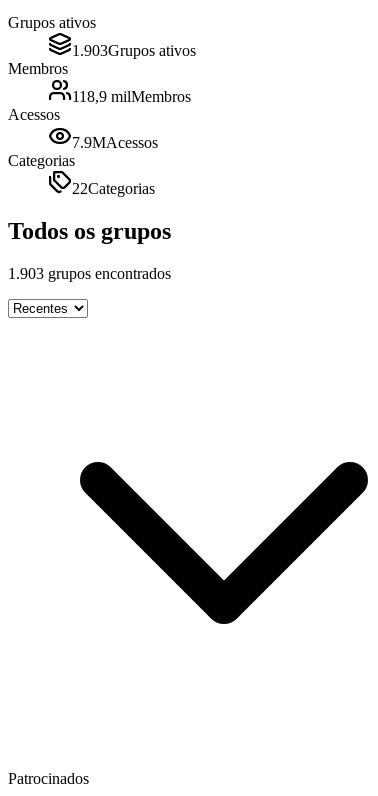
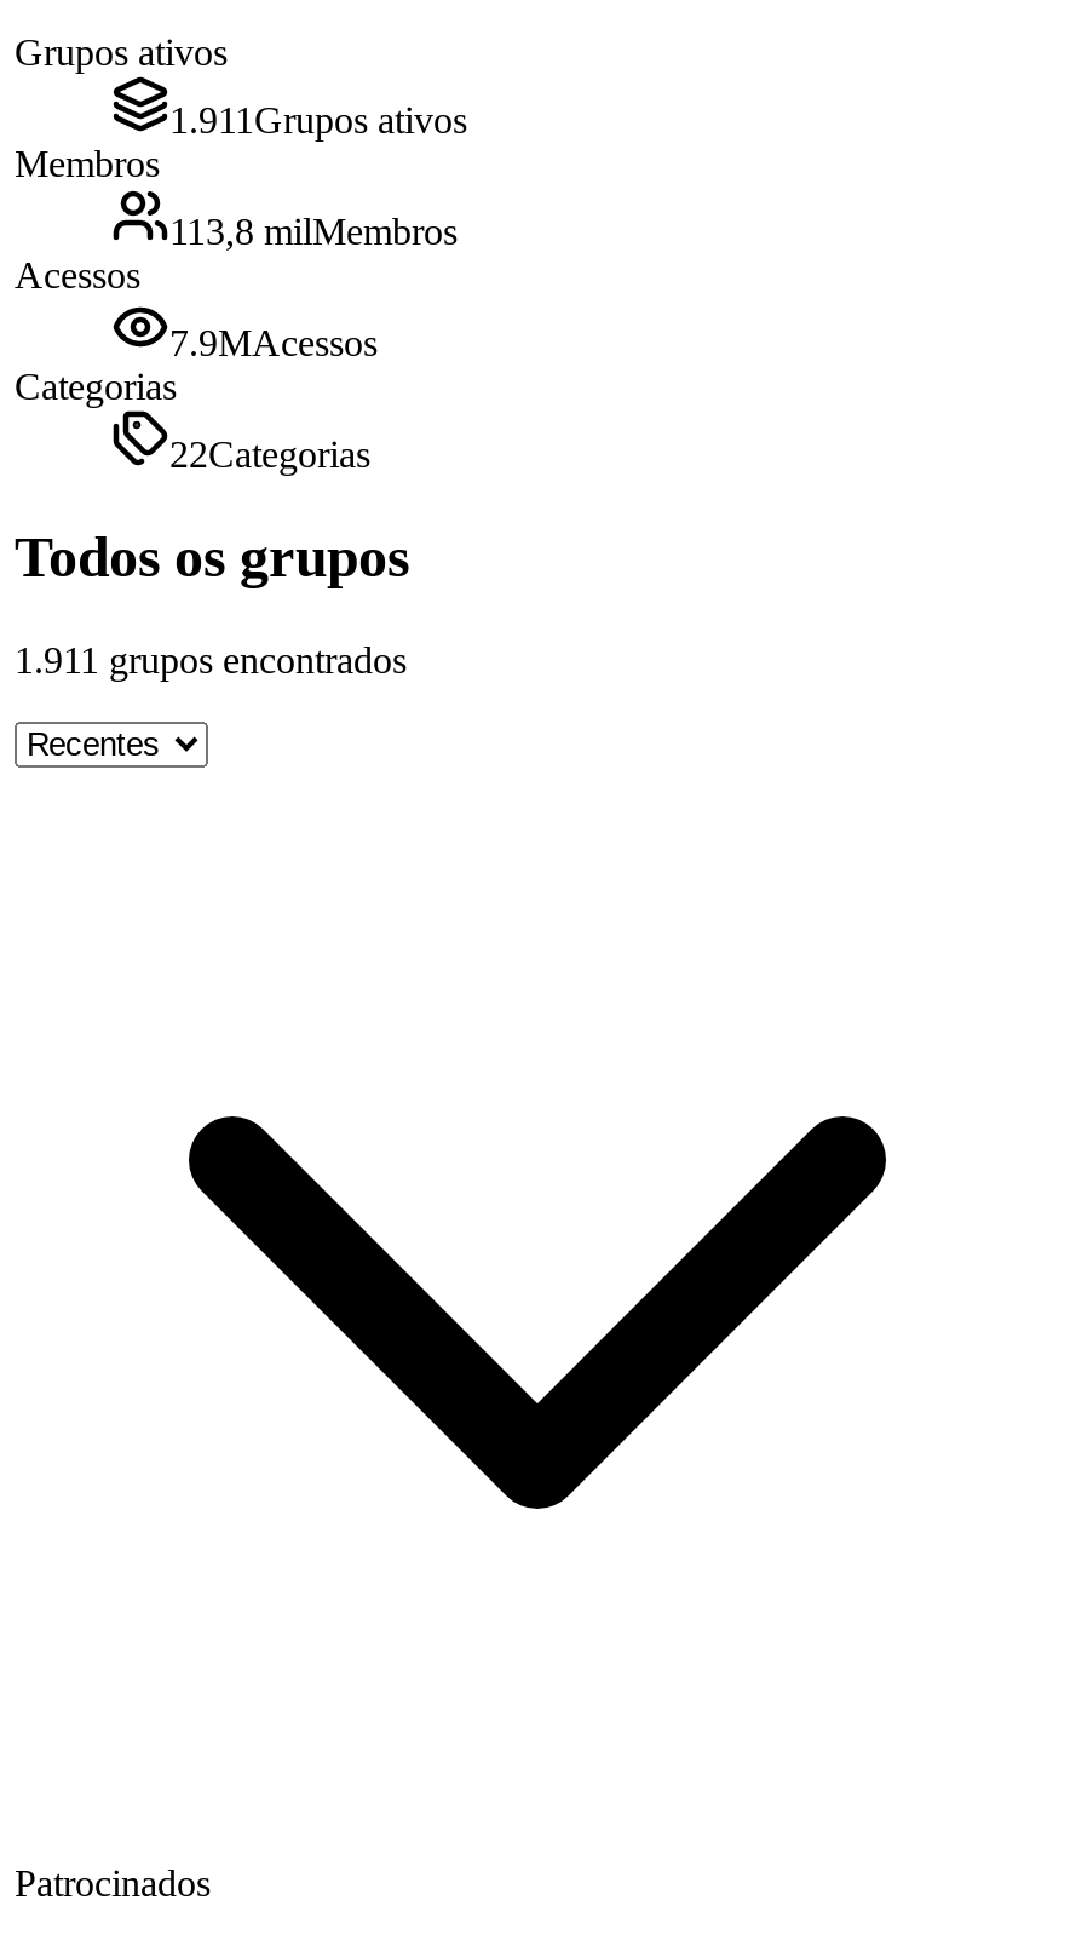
[72,42,196,59] 1.903 Grupos ativos -> [169,99,467,140] 1.911 Grupos ativos
[72,88,191,105] 118,9 milMembros -> [169,211,458,252] 113,8 milMembros
[8,265,171,282] 1.903 grupos encontrados -> [15,639,407,680] 1.911 grupos encontrados

